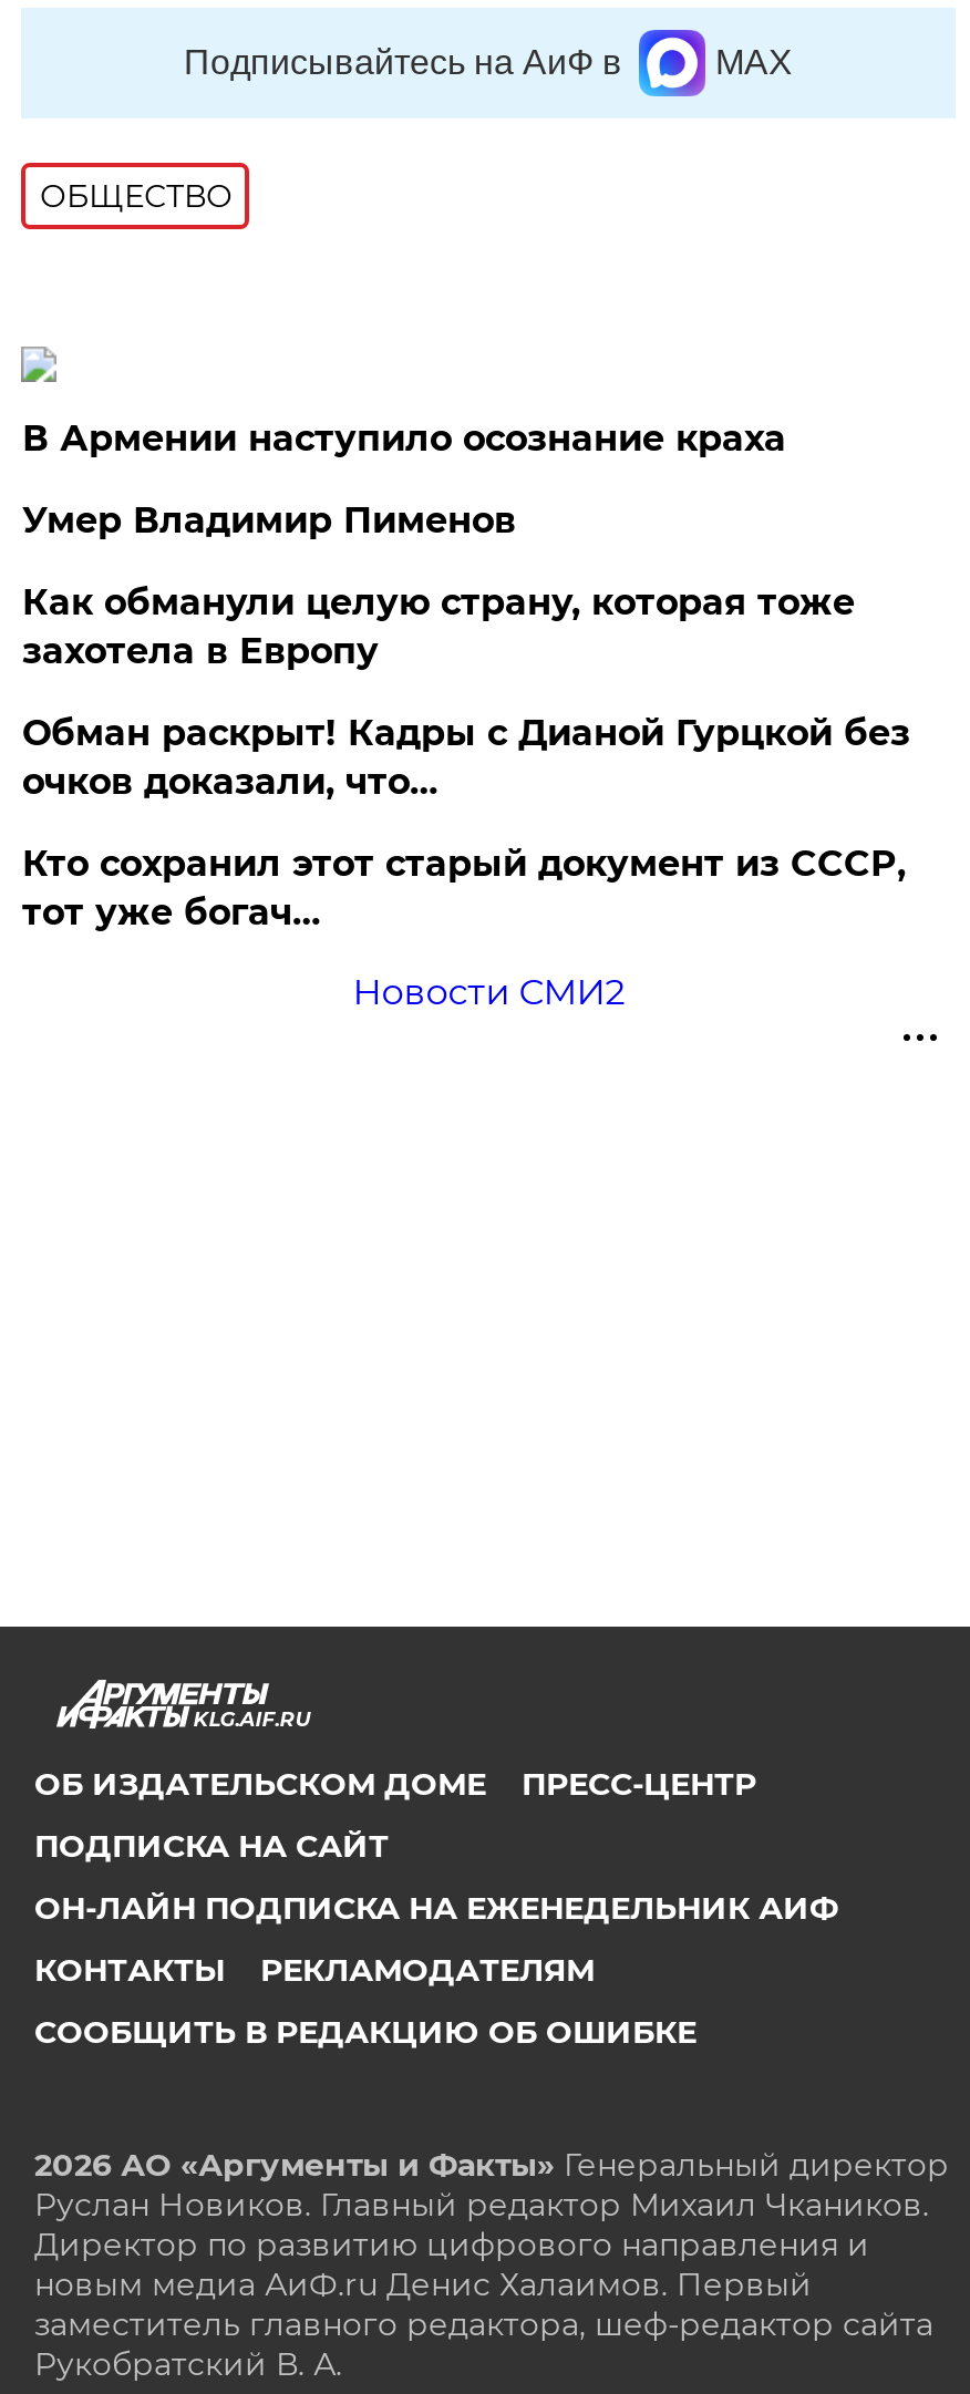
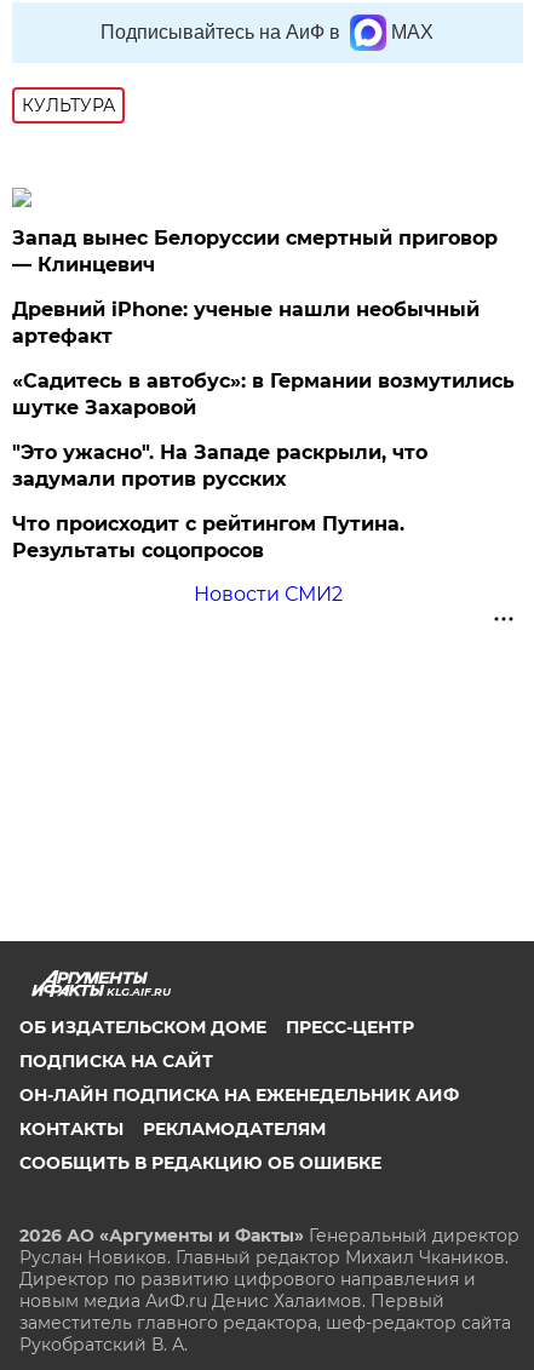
[40,176,232,216] ОБЩЕСТВО -> [22,94,116,116] КУЛЬТУРА
[22,417,786,459] В Армении наступило осознание краха -> [13,226,498,276] Запад вынес Белоруссии смертный приговор | — Клинцевич
[22,499,516,541] Умер Владимир Пименов -> [13,298,480,348] Древний iPhone: ученые нашли необычный | артефакт
[22,581,855,672] Как обманули целую страну, которая тоже | захотела в Европу -> [13,369,515,419] «Садитесь в автобус»: в Германии возмутились | шутке Захаровой
[22,712,910,803] Обман раскрыт! Кадры с Дианой Гурцкой без | очков доказали, что… -> [13,441,428,490] "Это ужасно". На Западе раскрыли, что | задумали против русских
[22,842,906,933] Кто сохранил этот старый документ из СССР, | тот уже богач… -> [13,512,405,562] Что происходит с рейтингом Путина. | Результаты соцопросов

